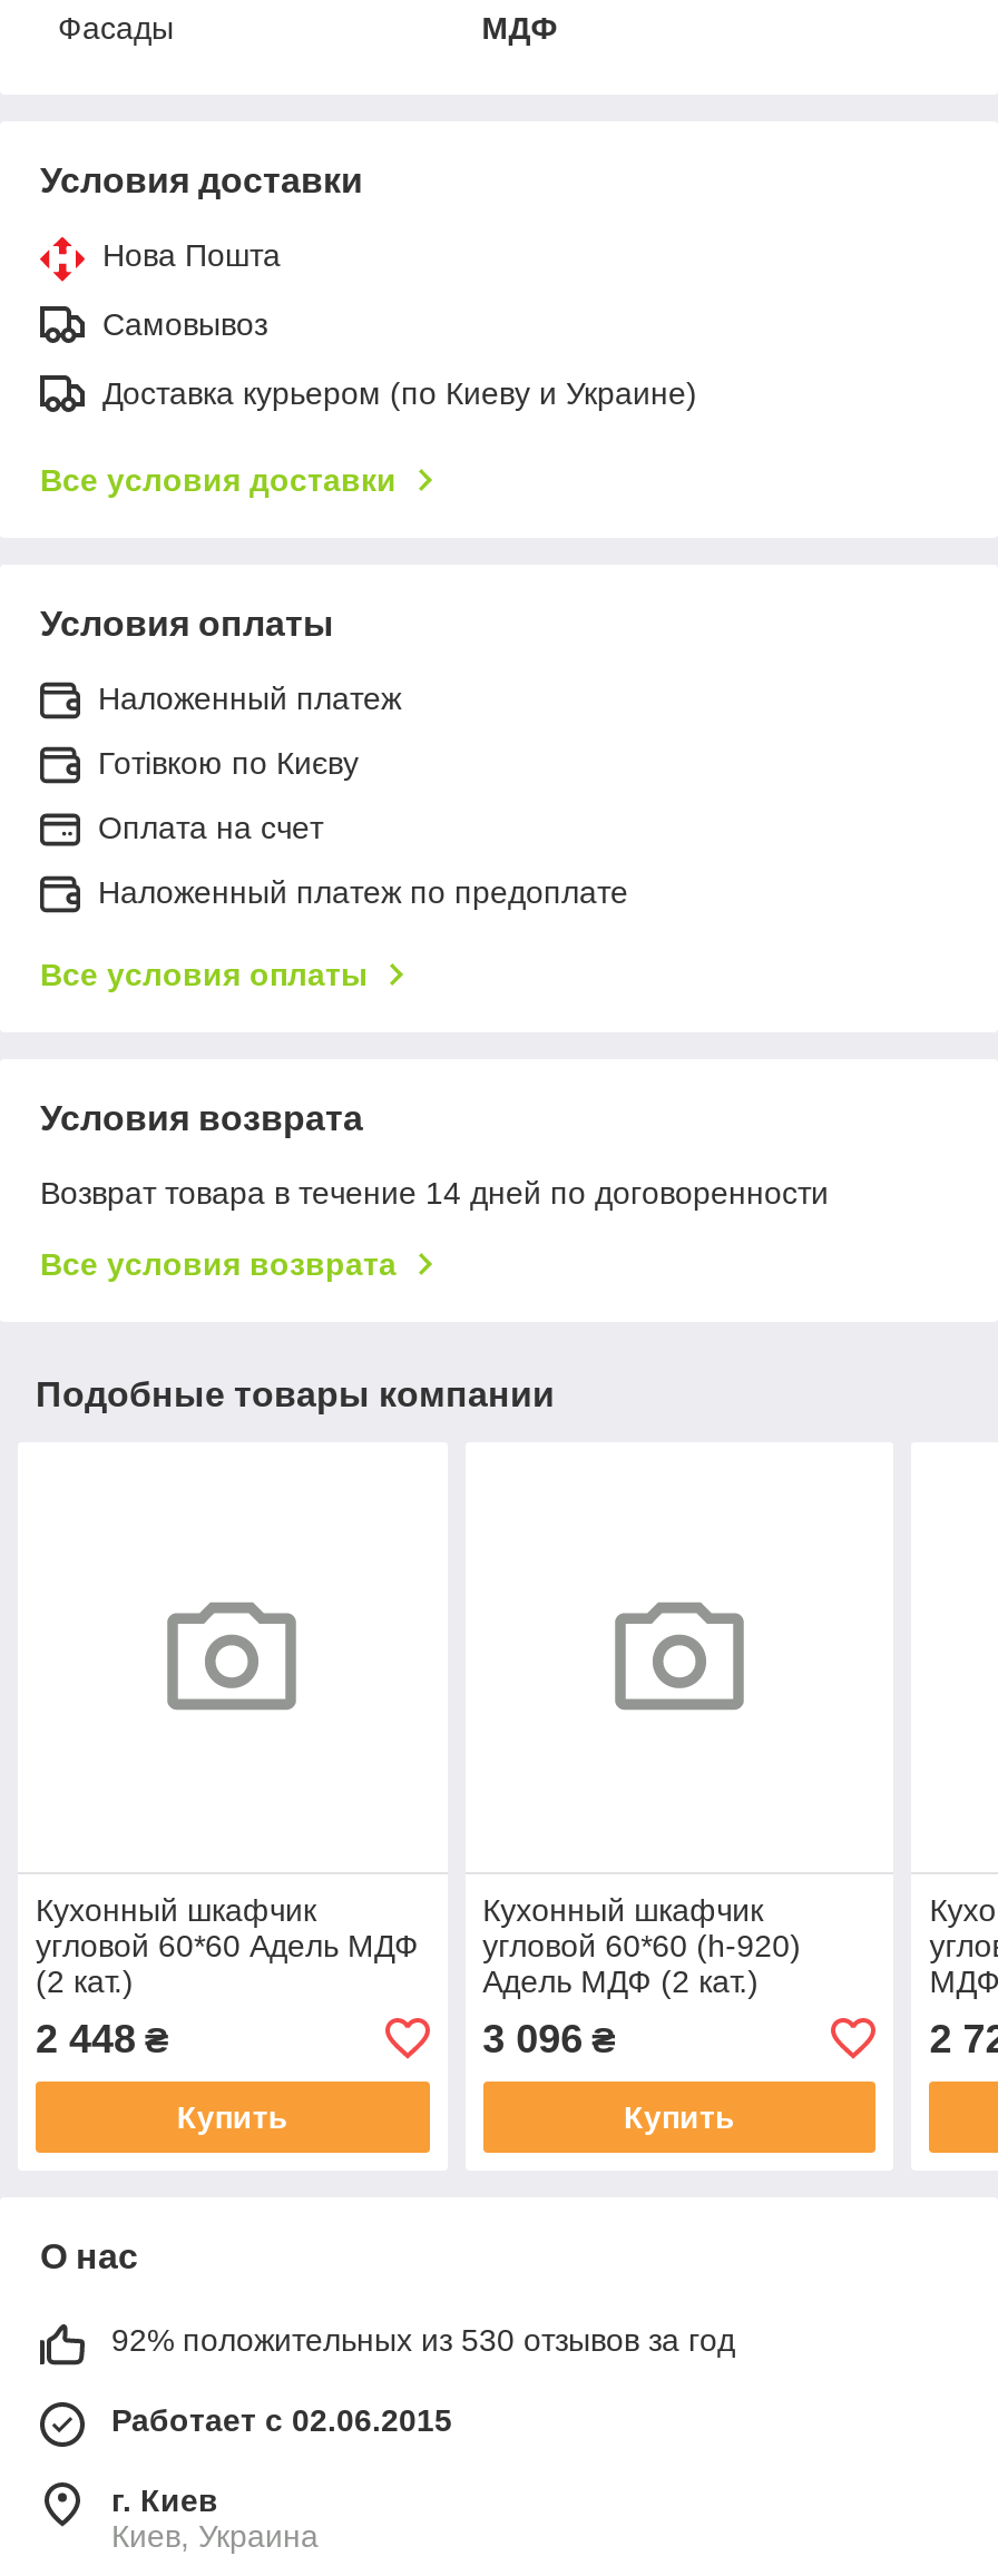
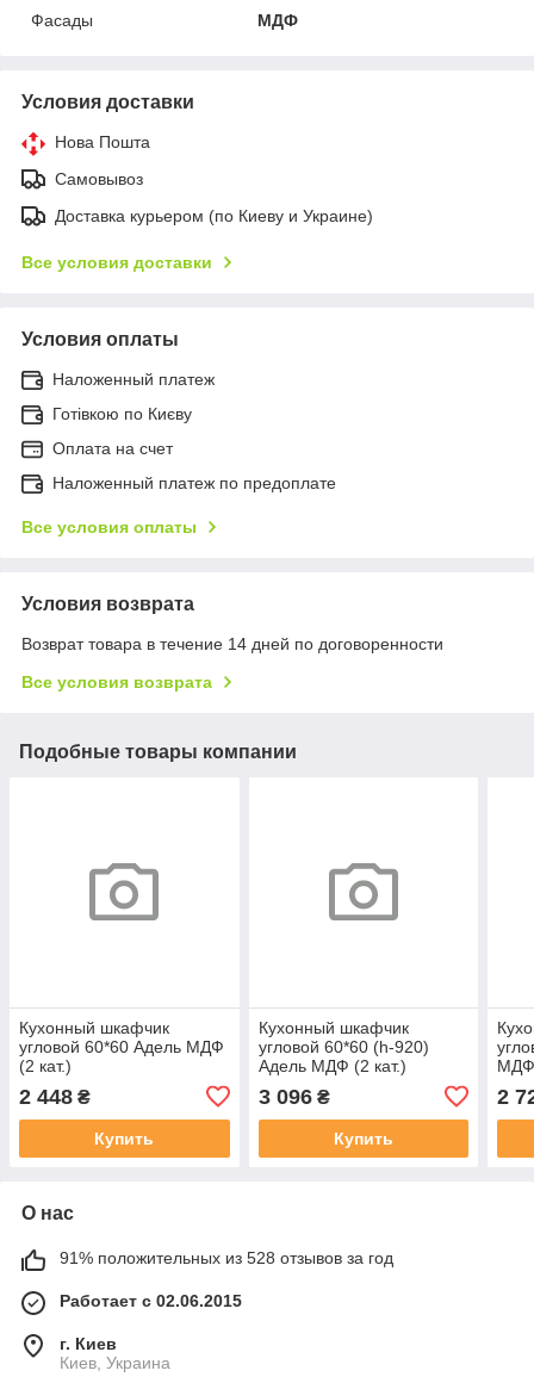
[111,2321,735,2357] 92% положительных из 530 отзывов за год -> [60,1248,393,1267] 91% положительных из 528 отзывов за год

